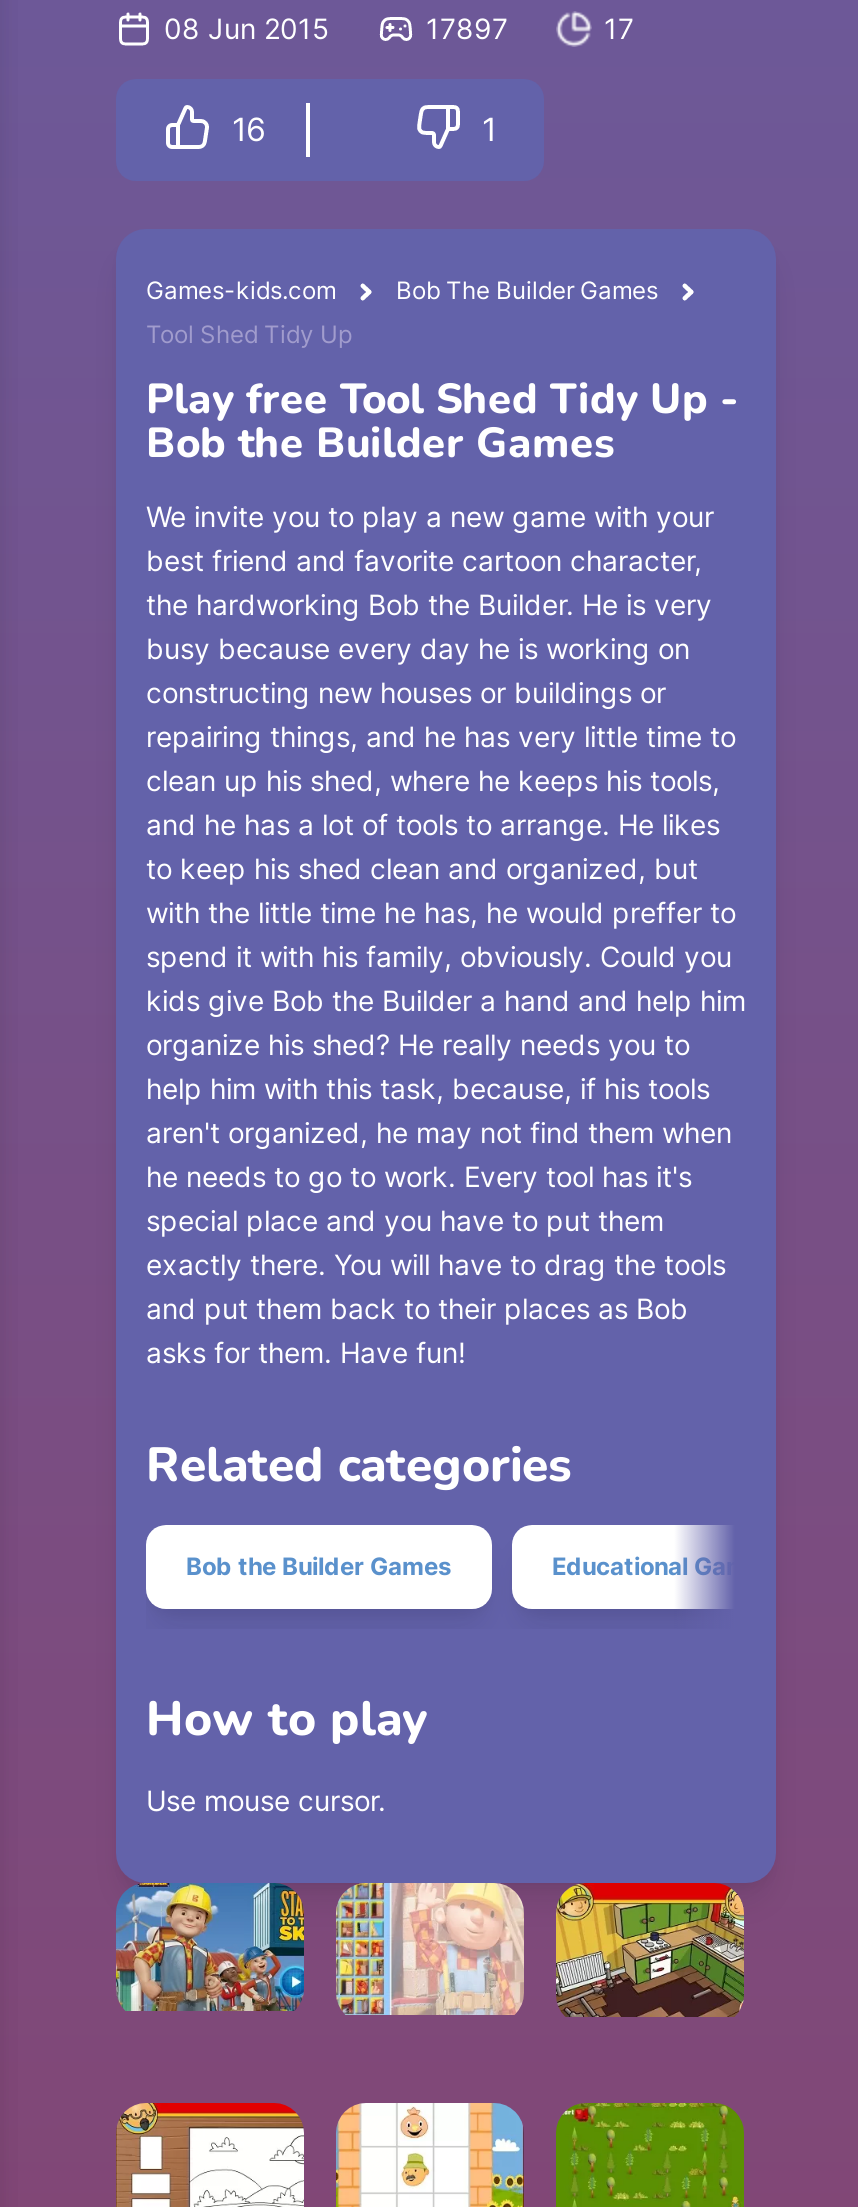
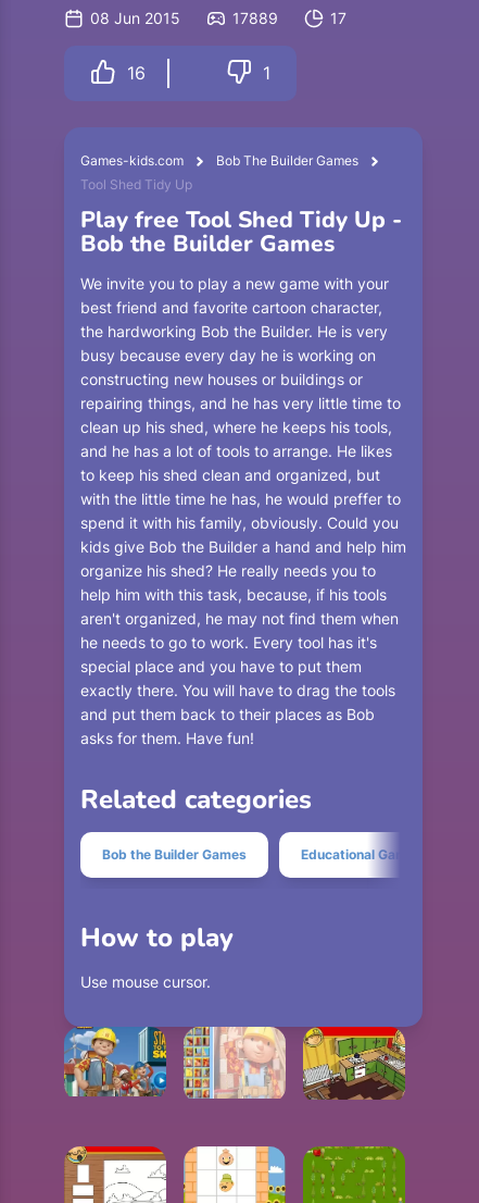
[426,11,508,45] 17897 -> [232,9,278,27] 17889

